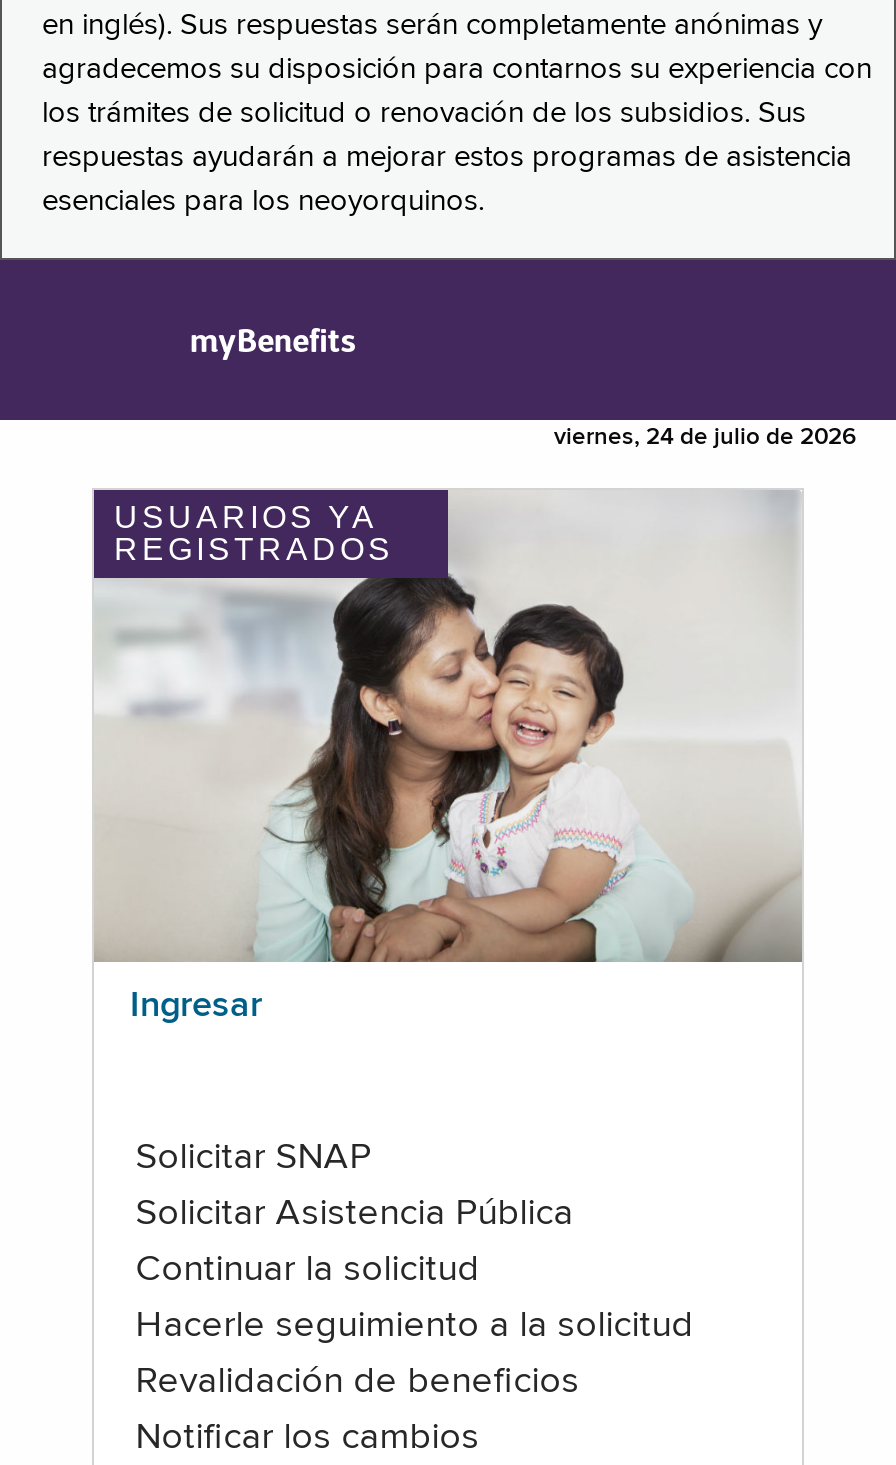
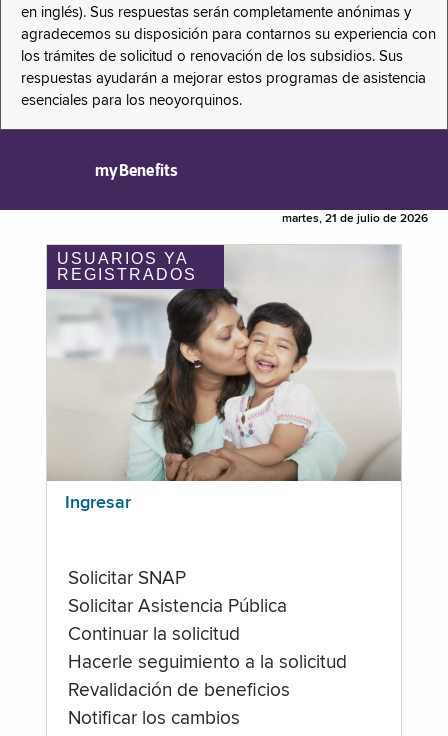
[554,426,856,450] viernes, 24 de julio de 2026 -> [282,213,428,225] martes, 21 de julio de 2026

